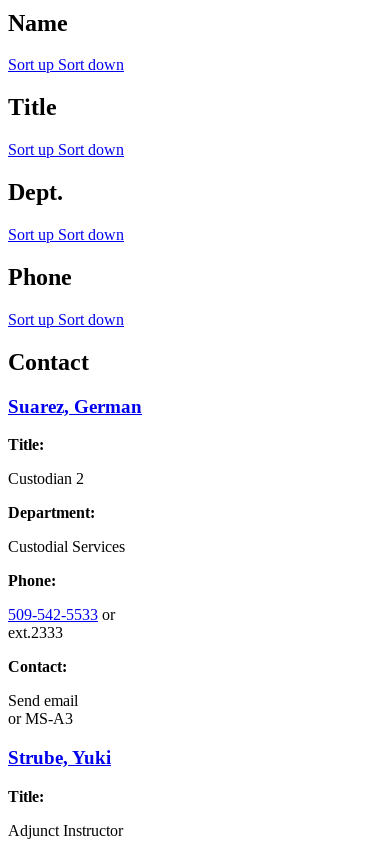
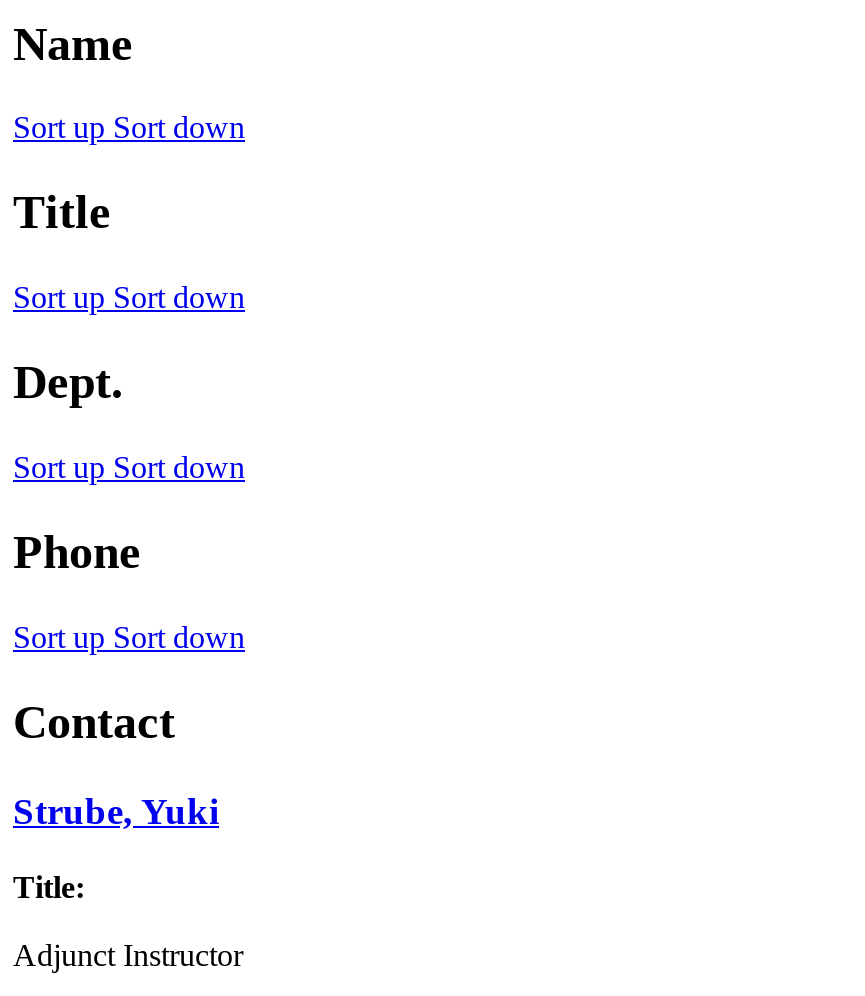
[8,396,142,727] Suarez, German | Title: | Custodian 2 | Department: | Custodial Services | Phone: | 509-542-5533 or | ext.2333 | Contact: | Send email | or MS-A3 -> none

